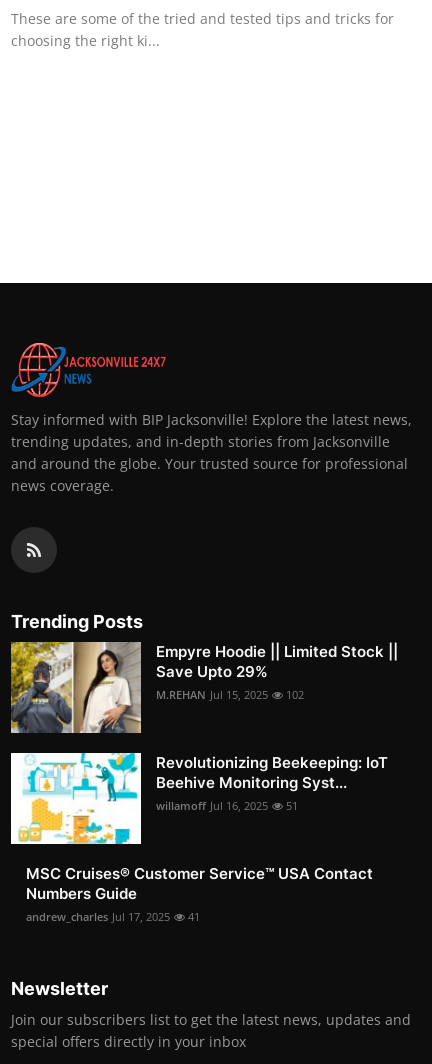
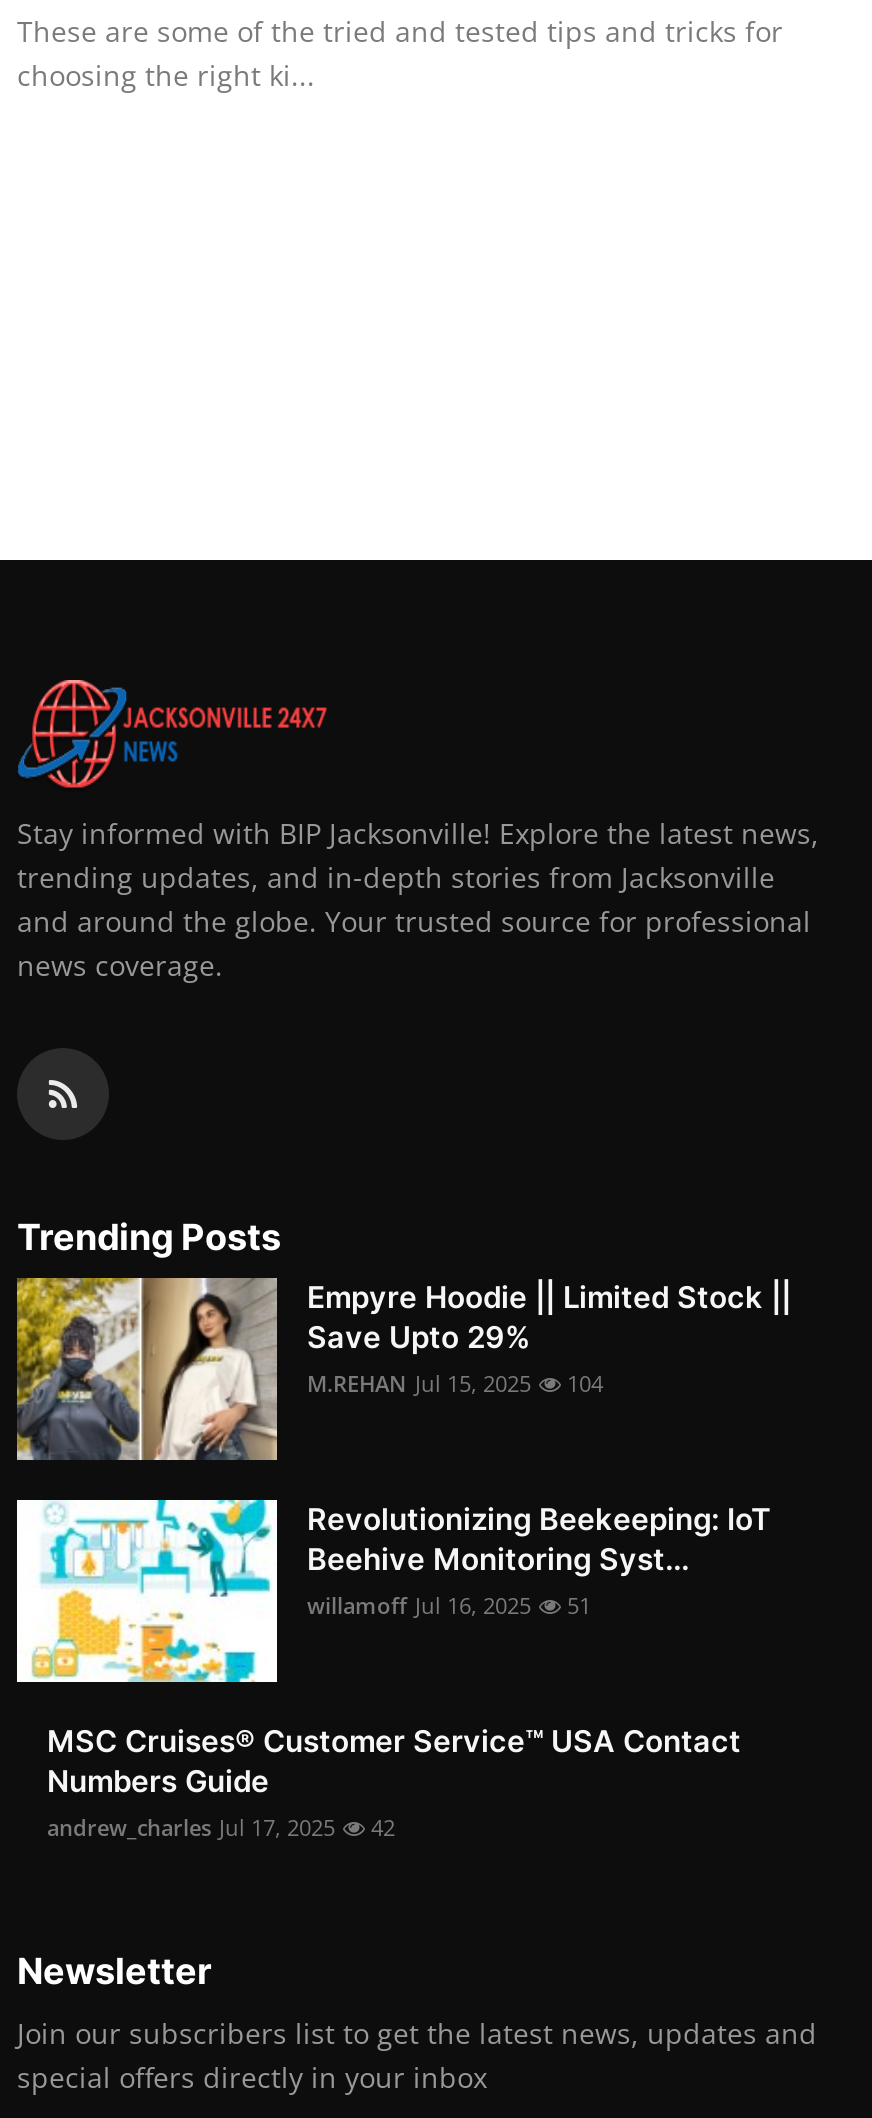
[156,687,304,702] M.REHAN Jul 15, 2025 102 -> [307,1368,603,1398] M.REHAN Jul 15, 2025 104
[26,909,200,924] andrew_charles Jul 17, 2025 41 -> [47,1812,395,1842] andrew_charles Jul 17, 2025 42

